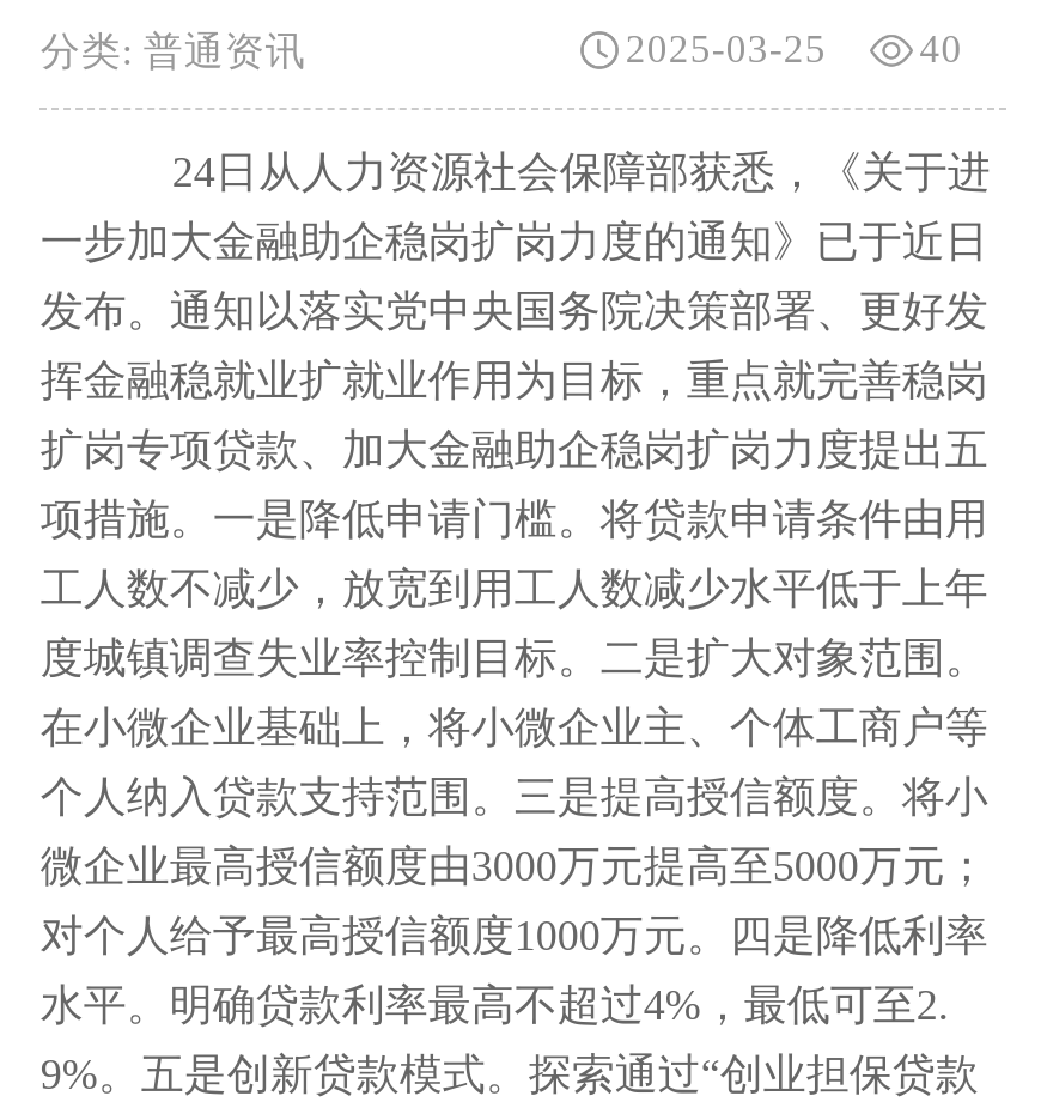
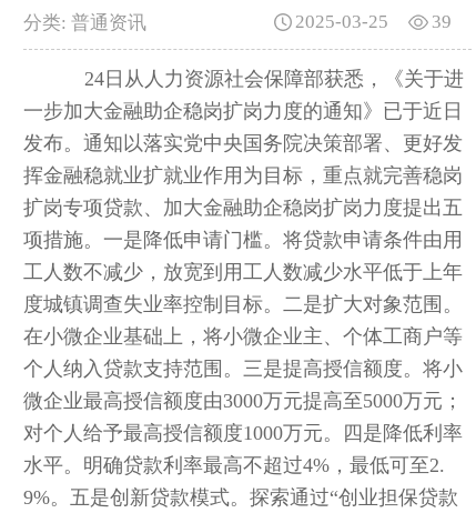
[919,26,963,71] 40 -> [431,11,451,32] 39

